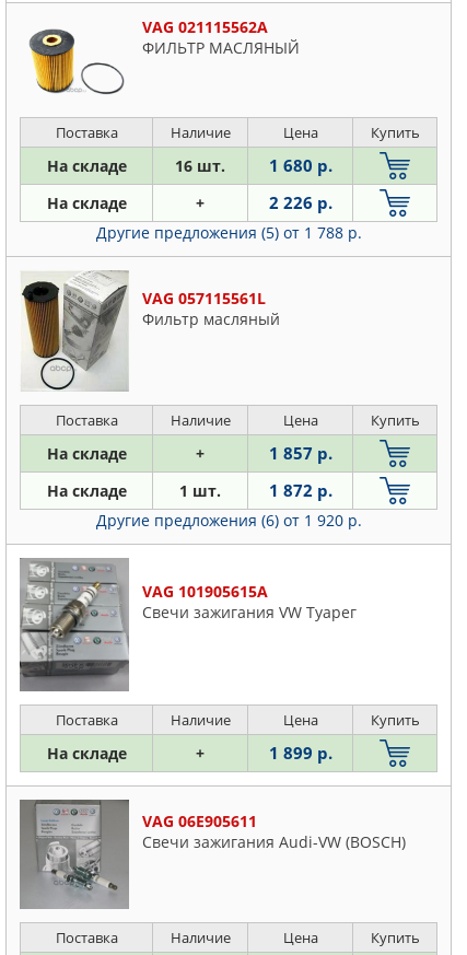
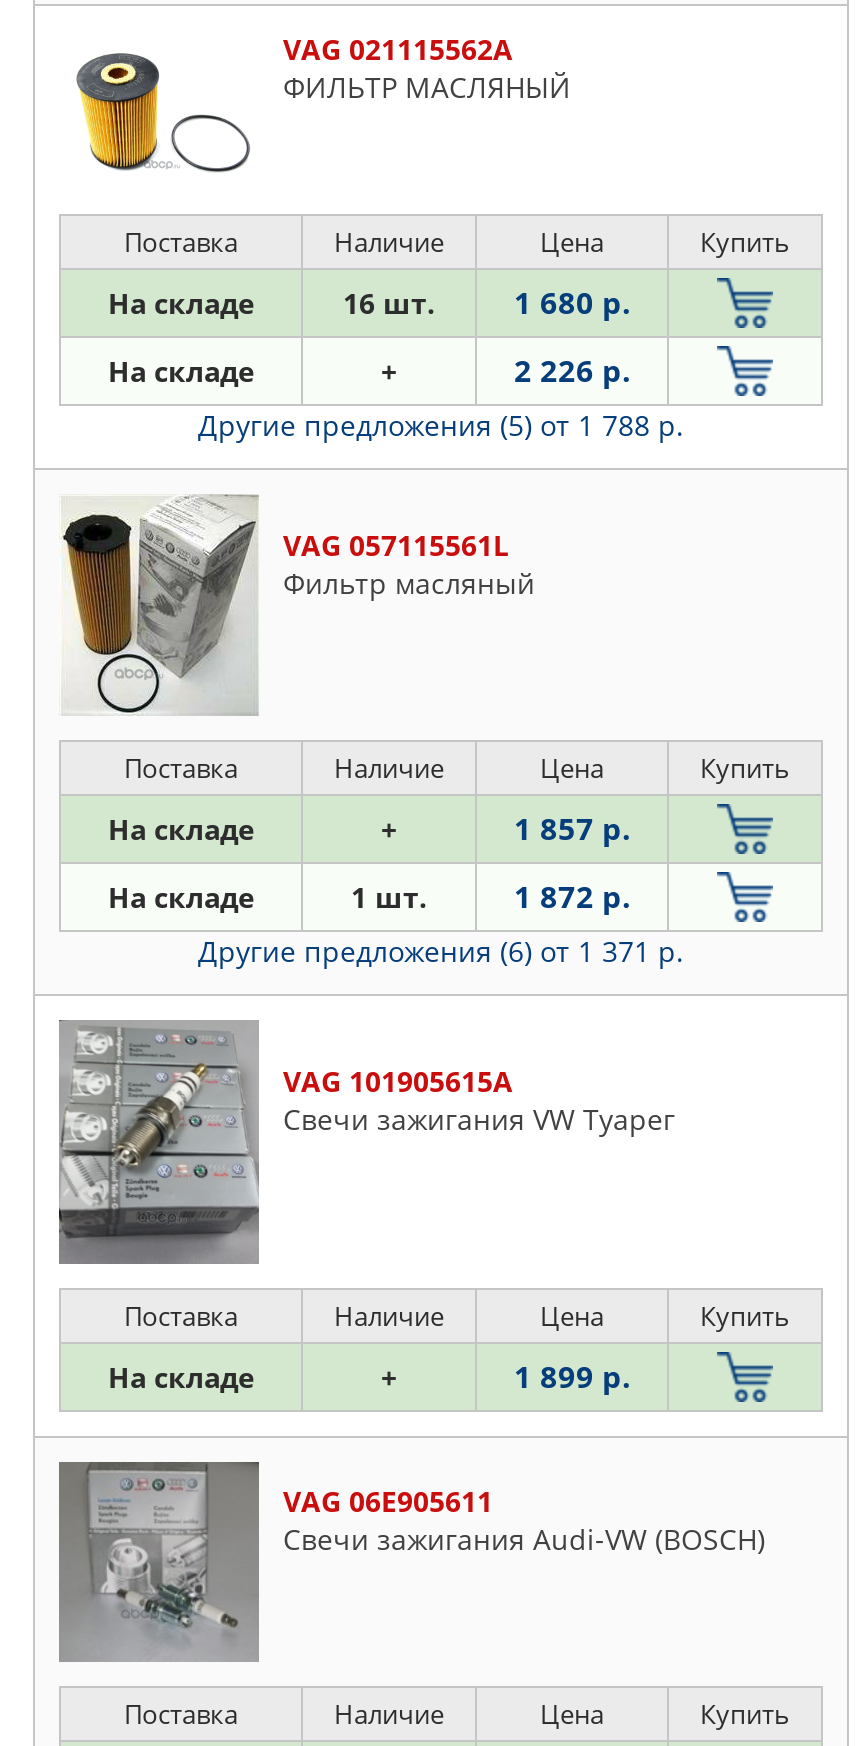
[96,510,361,531] Другие предложения (6) от 1 920 р. -> [198,932,684,970] Другие предложения (6) от 1 371 р.

